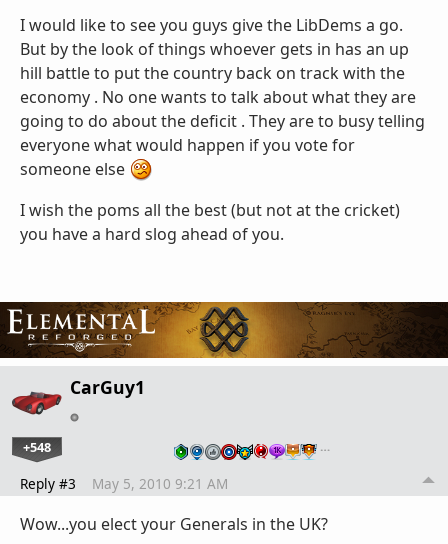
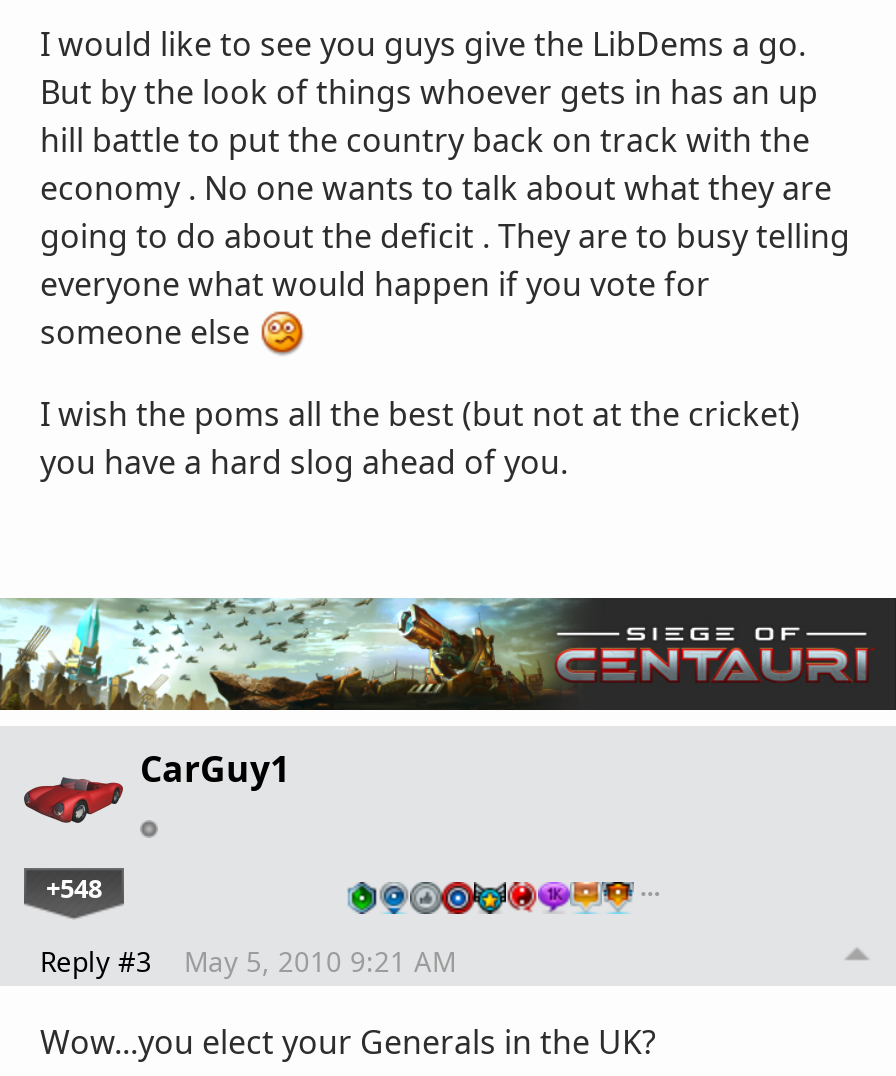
[3,301,445,359] [image] -> [6,596,890,712] [image]

